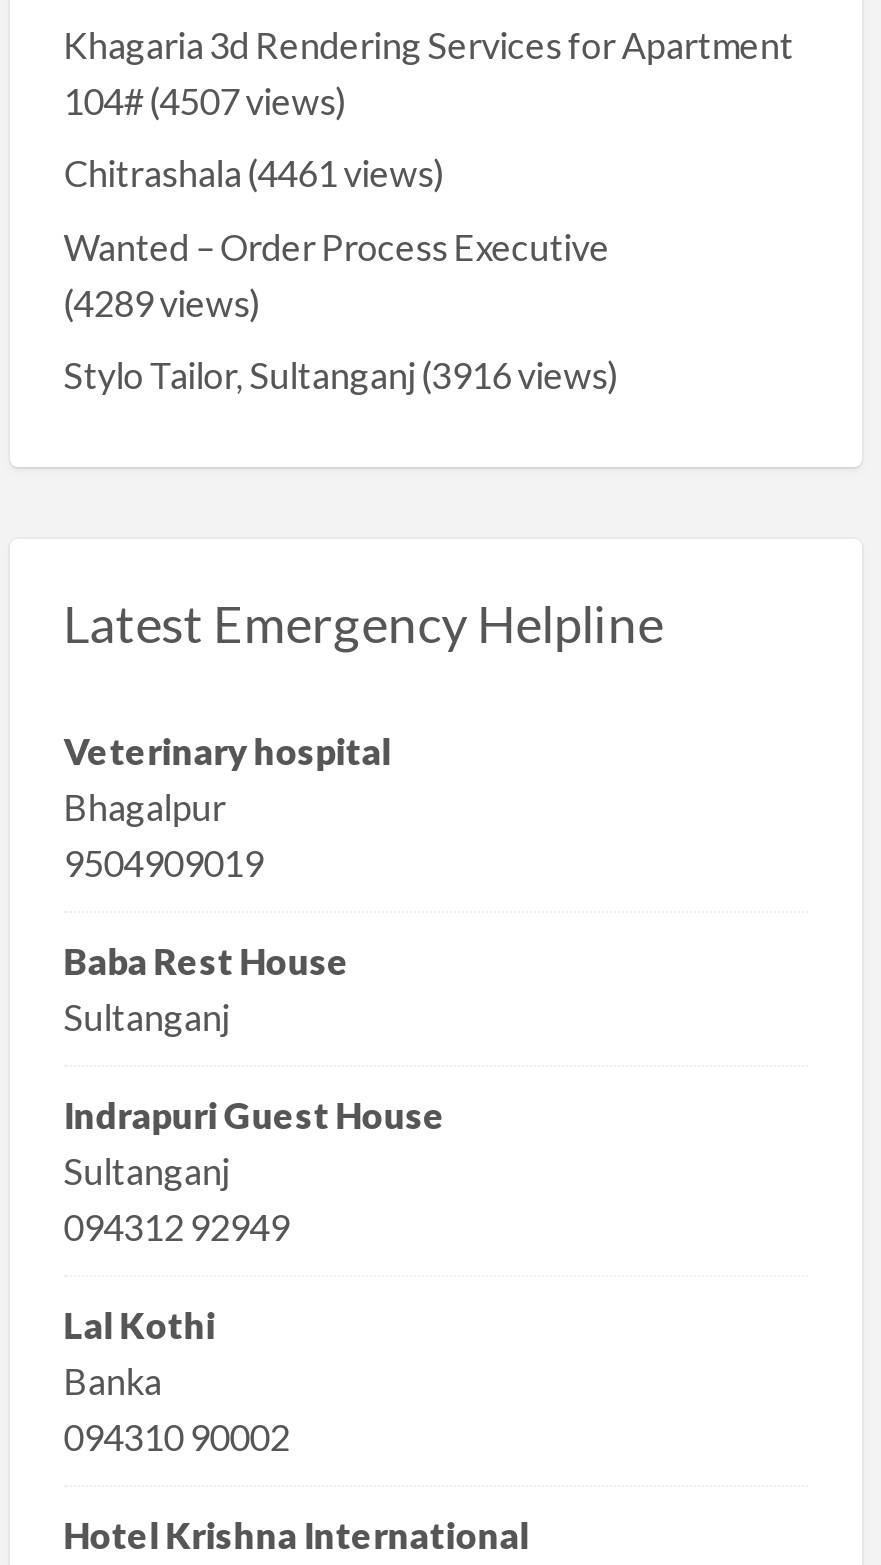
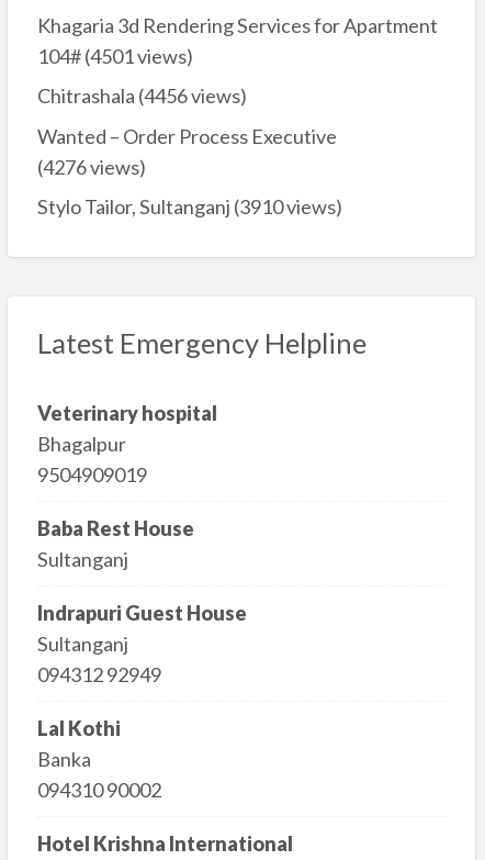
[63,79,347,123] 104#(4507 views) -> [37,44,193,68] 104#(4501 views)
[63,152,445,196] Chitrashala (4461 views) -> [37,84,247,108] Chitrashala (4456 views)
[63,281,261,325] (4289 views) -> [37,155,146,179] (4276 views)
[63,354,619,398] Stylo Tailor, Sultanganj (3916 views) -> [37,195,342,219] Stylo Tailor, Sultanganj (3910 views)

